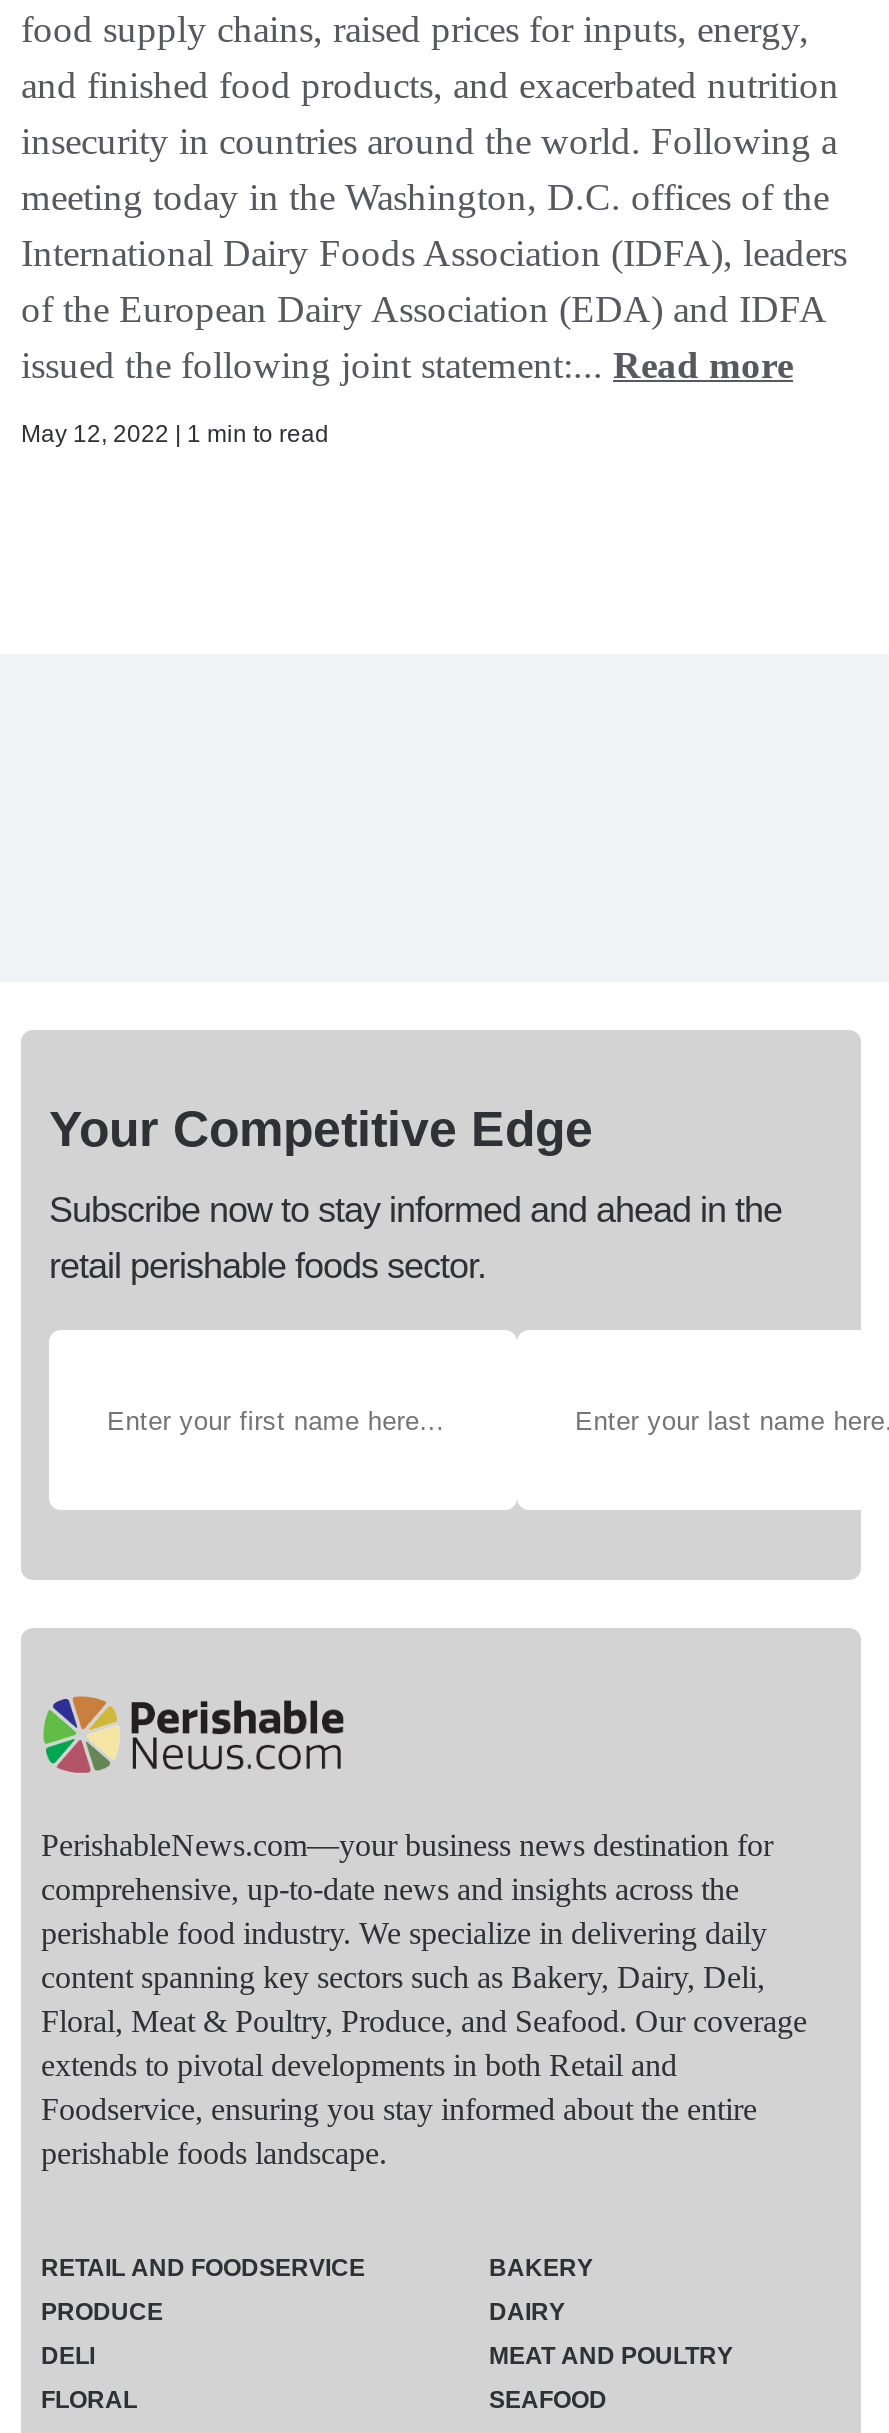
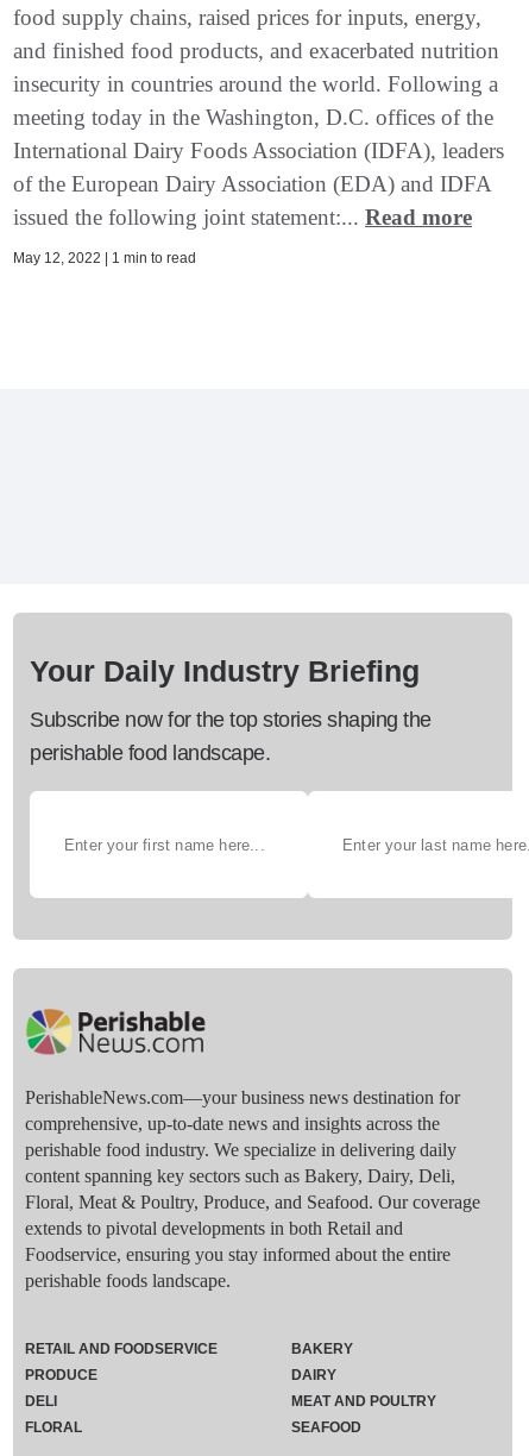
[49,1100,593,1156] Your Competitive Edge -> [30,654,420,688] Your Daily Industry Briefing
[49,1190,782,1286] Subscribe now to stay informed and ahead in the | retail perishable foods sector. -> [30,708,431,765] Subscribe now for the top stories shaping the | perishable food landscape.

